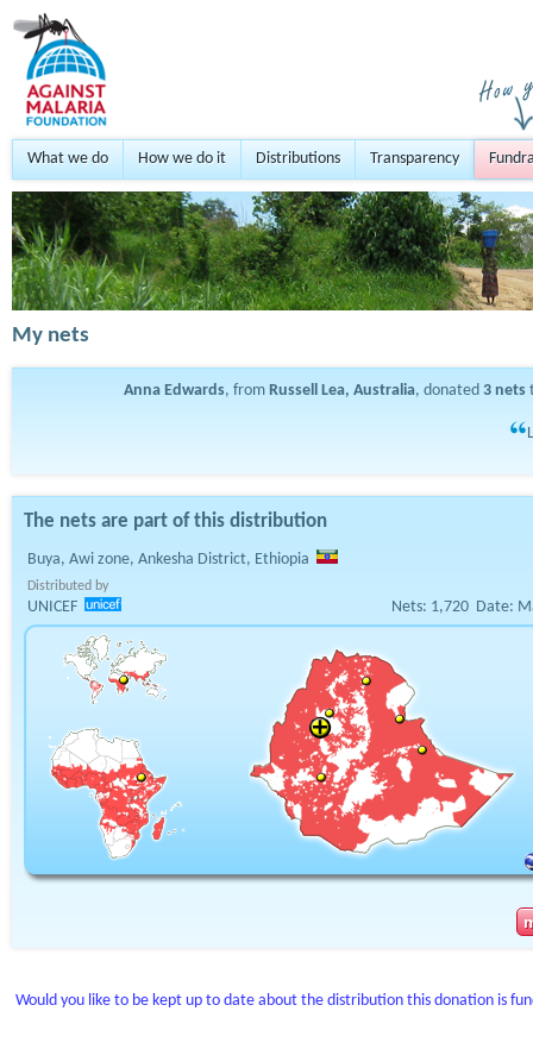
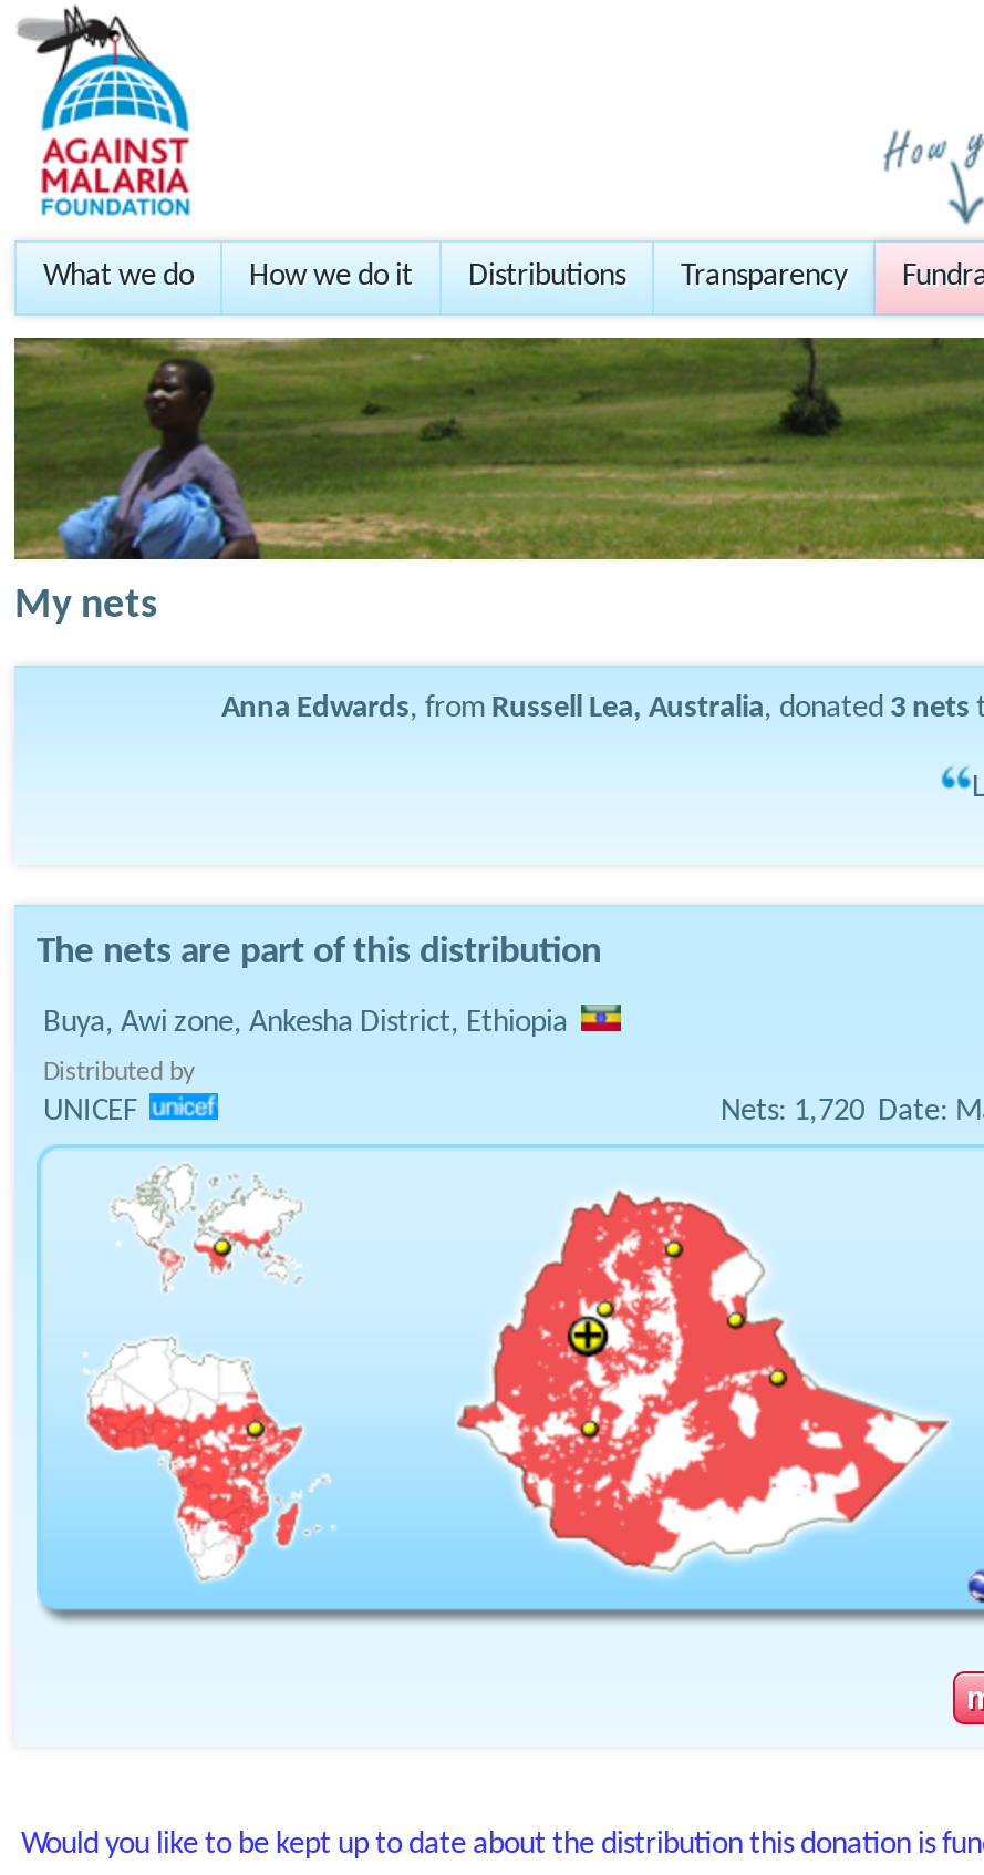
[12,190,529,312] [image] -> [12,336,977,562] [image]

